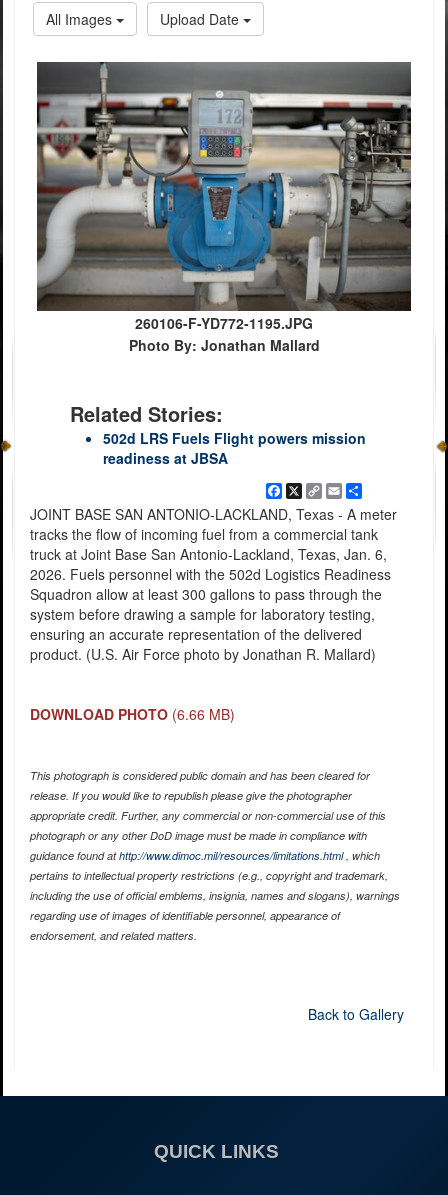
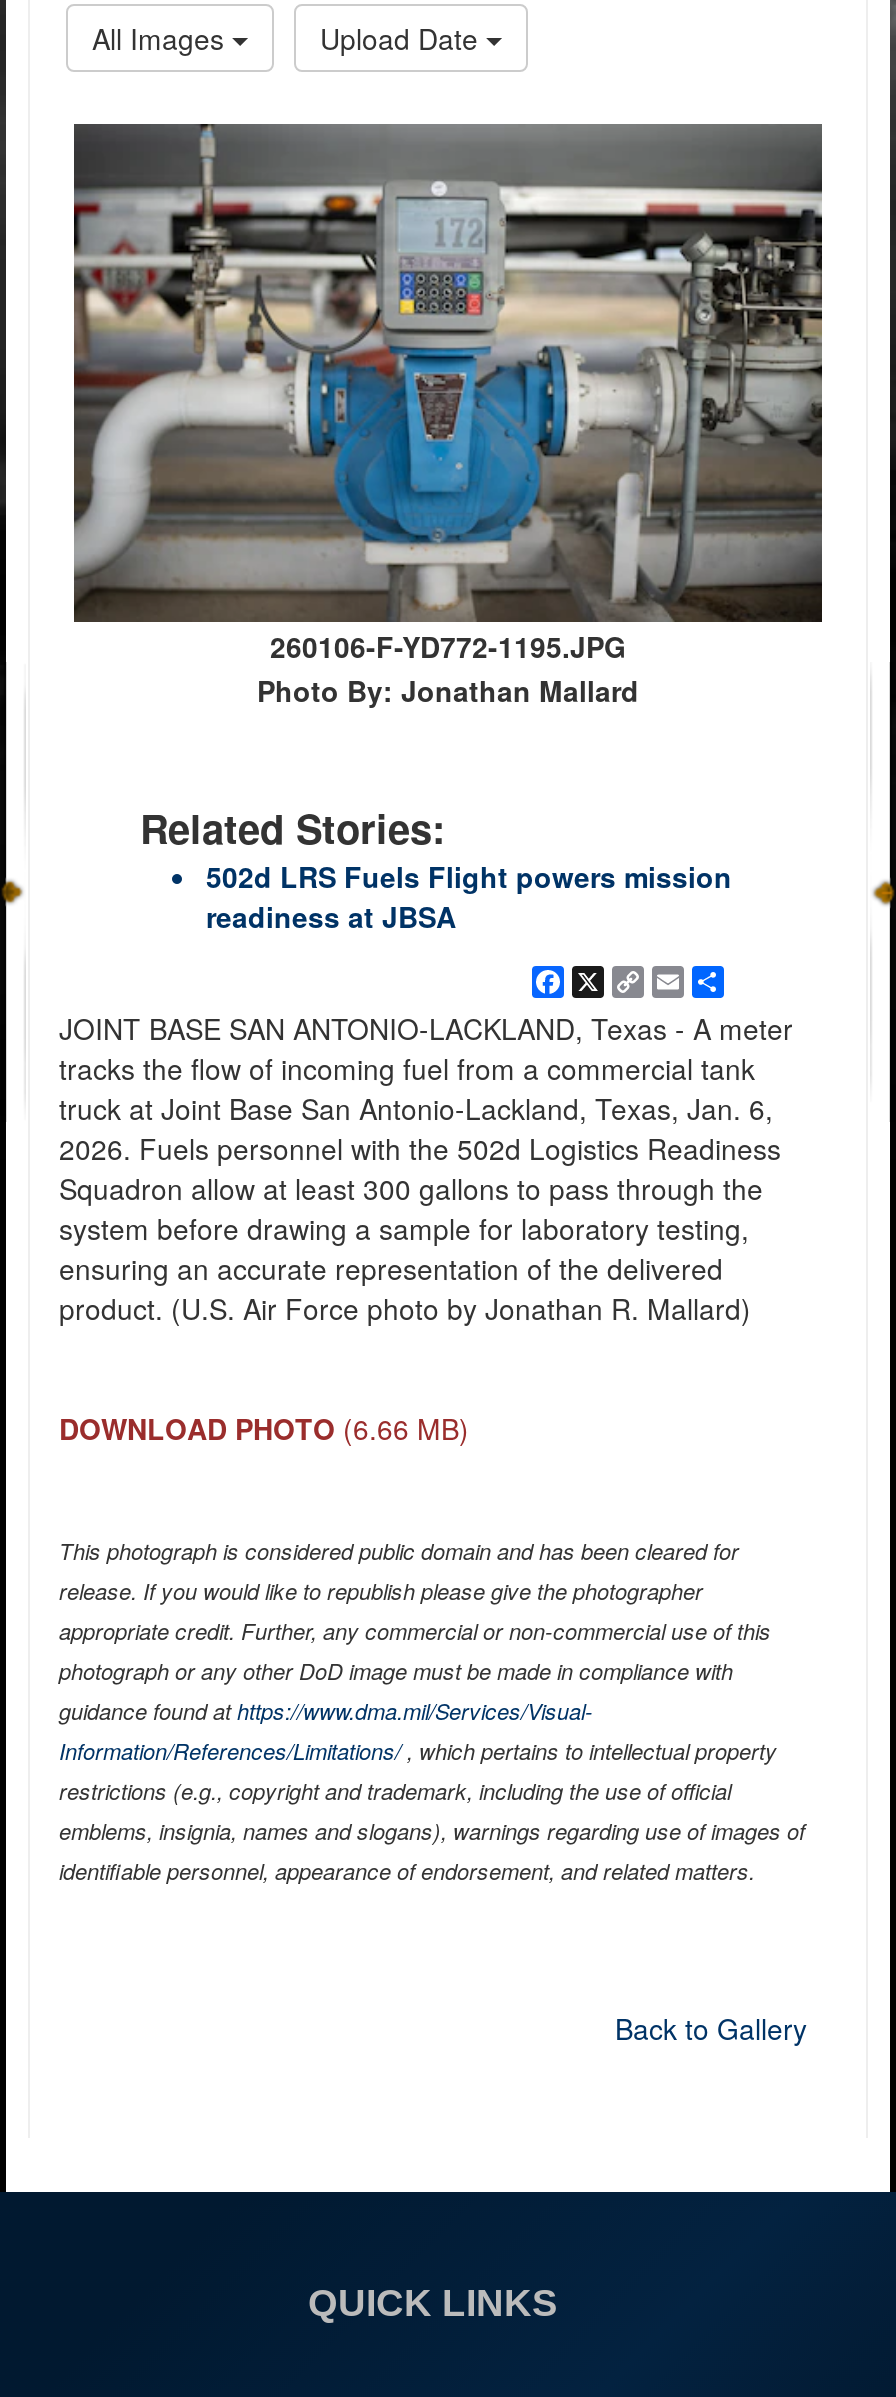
[29,848,399,943] guidance found athttp://www.dimoc.mil/resources/limitations.html, which | pertains to intellectual property restrictions (e.g., copyright and trademark, | including the use of official emblems, insignia, names and slogans), warnings | regarding use of images of identifiable personnel, appearance of | endorsement, and related matters. -> [59,1697,805,1887] guidance found athttps://www.dma.mil/Services/Visual- | Information/References/Limitations/, which pertains to intellectual property | restrictions (e.g., copyright and trademark, including the use of official | emblems, insignia, names and slogans), warnings regarding use of images of | identifiable personnel, appearance of endorsement, and related matters.

